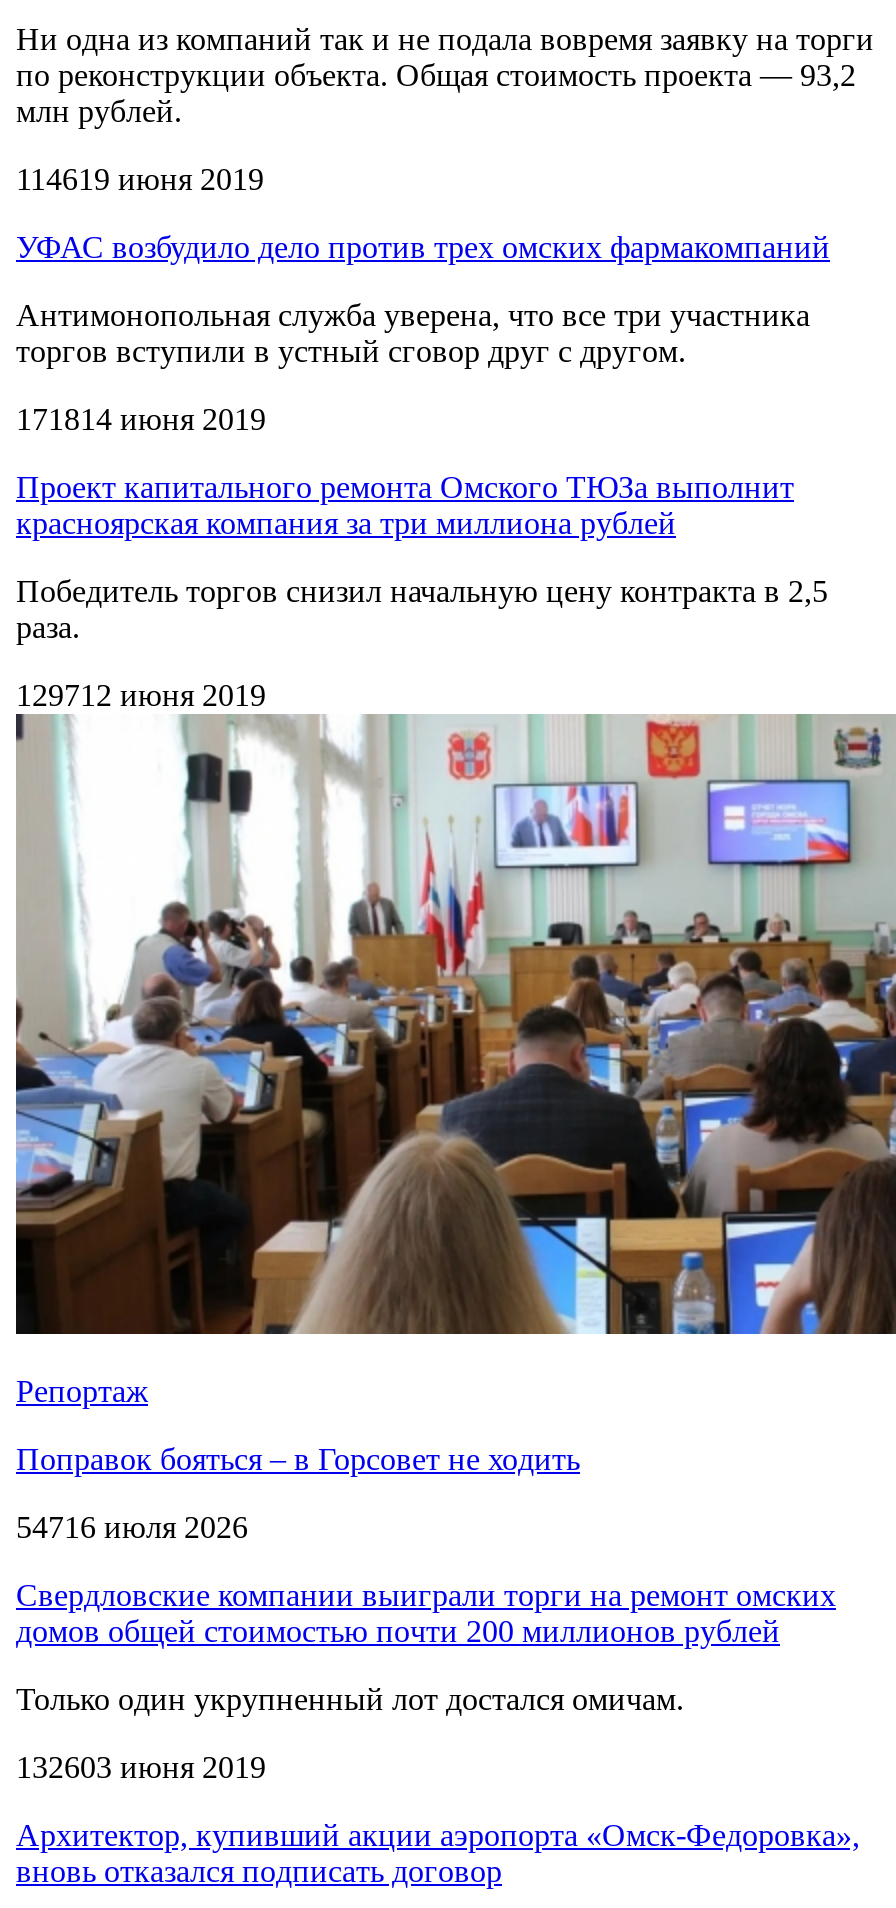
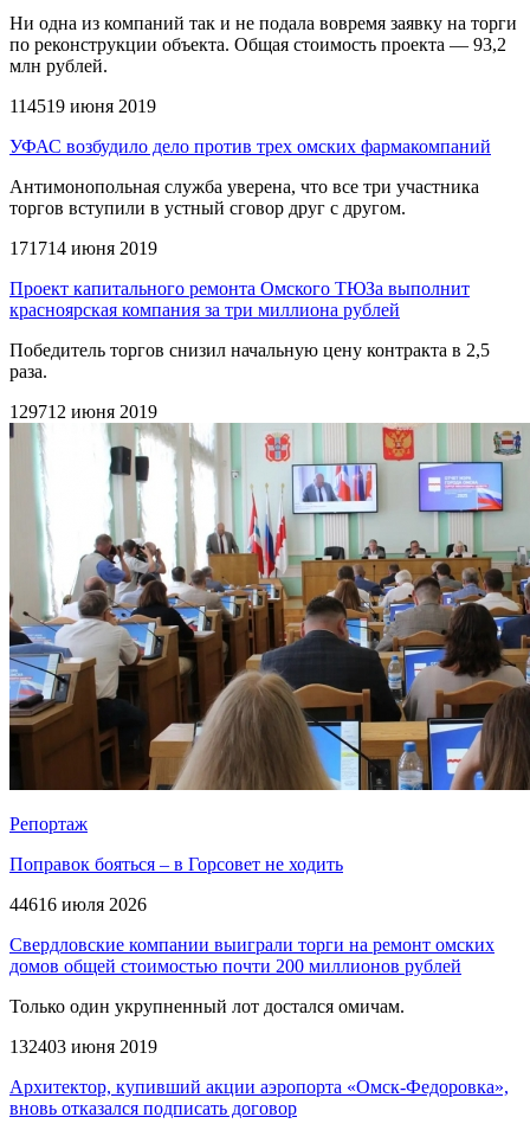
[16,162,264,196] 114619 июня 2019 -> [9,96,156,116] 114519 июня 2019
[16,402,266,436] 171814 июня 2019 -> [9,238,157,258] 171714 июня 2019
[16,1510,248,1544] 54716 июля 2026 -> [9,894,147,914] 44616 июля 2026
[16,1750,266,1784] 132603 июня 2019 -> [9,1036,157,1056] 132403 июня 2019

